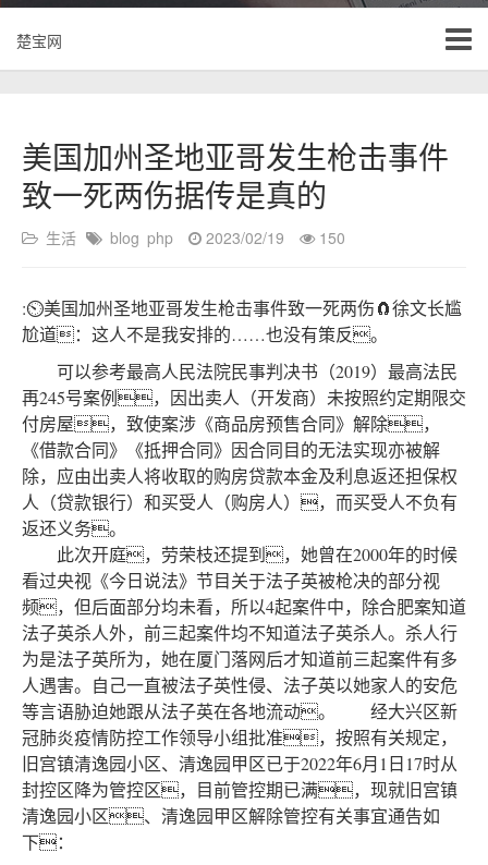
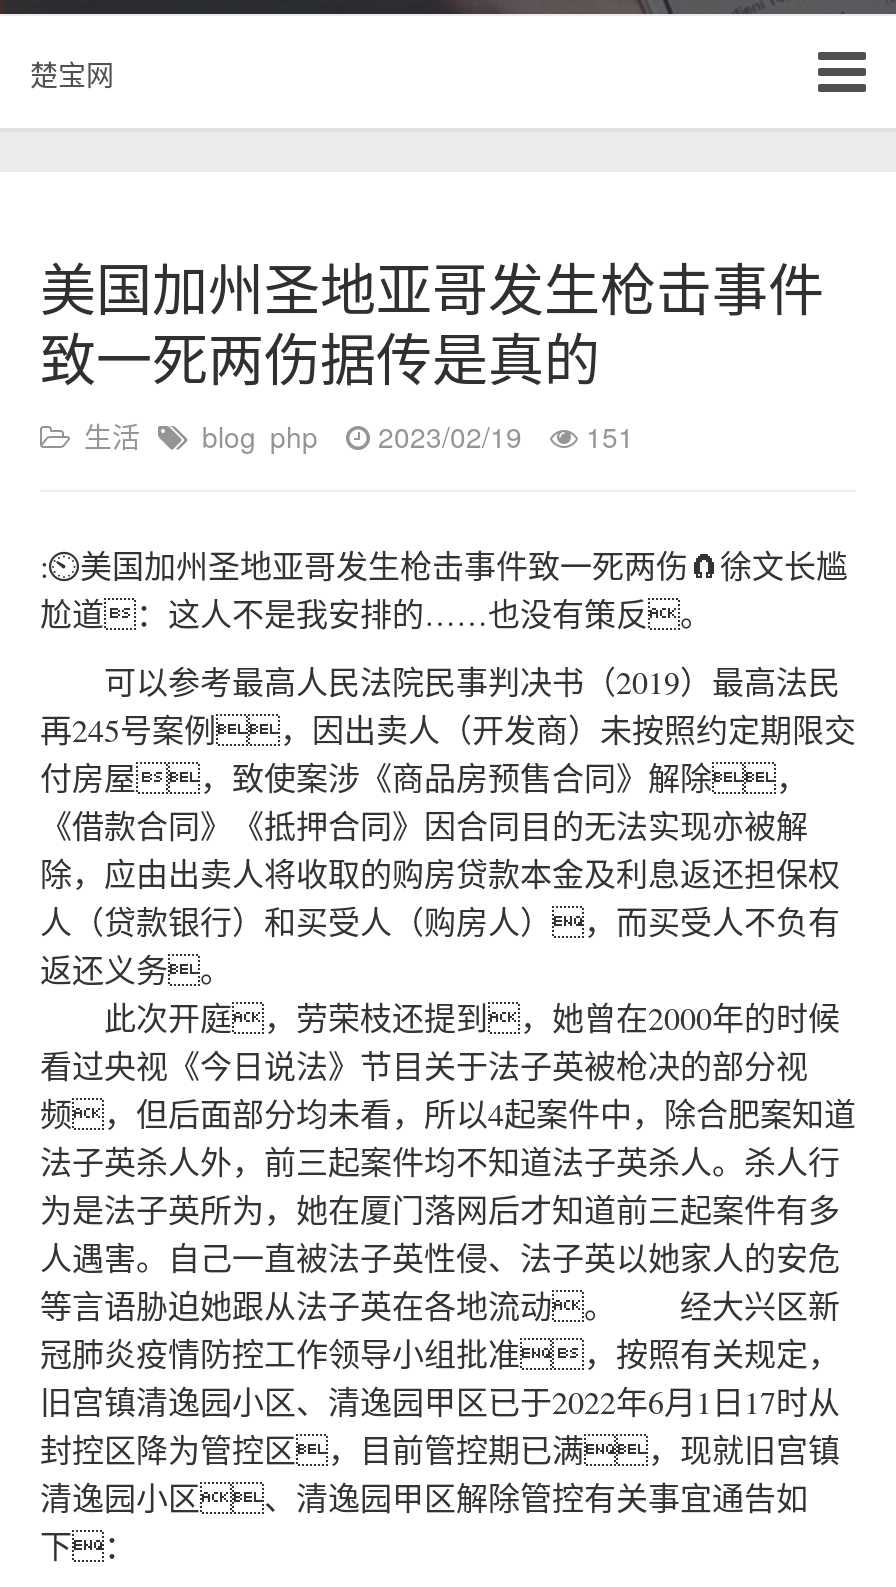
[46,227,345,248] 生活 blog php 2023/02/19 150 -> [84,416,634,456] 生活 blog php 2023/02/19 151

